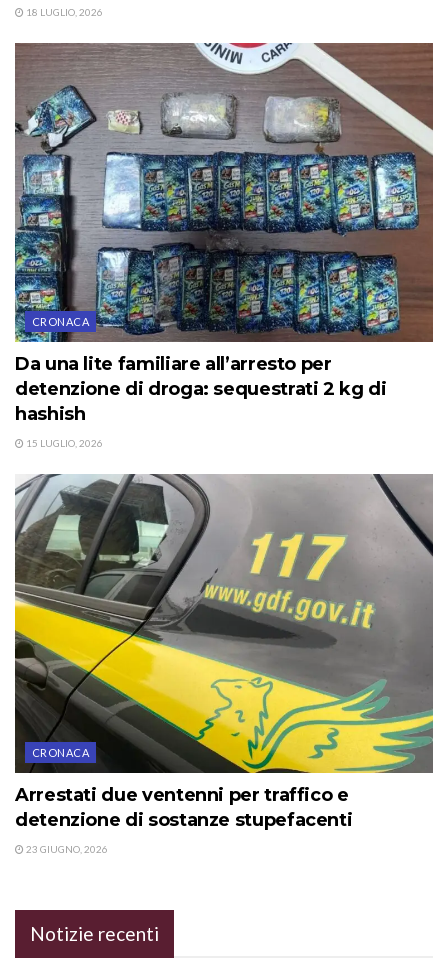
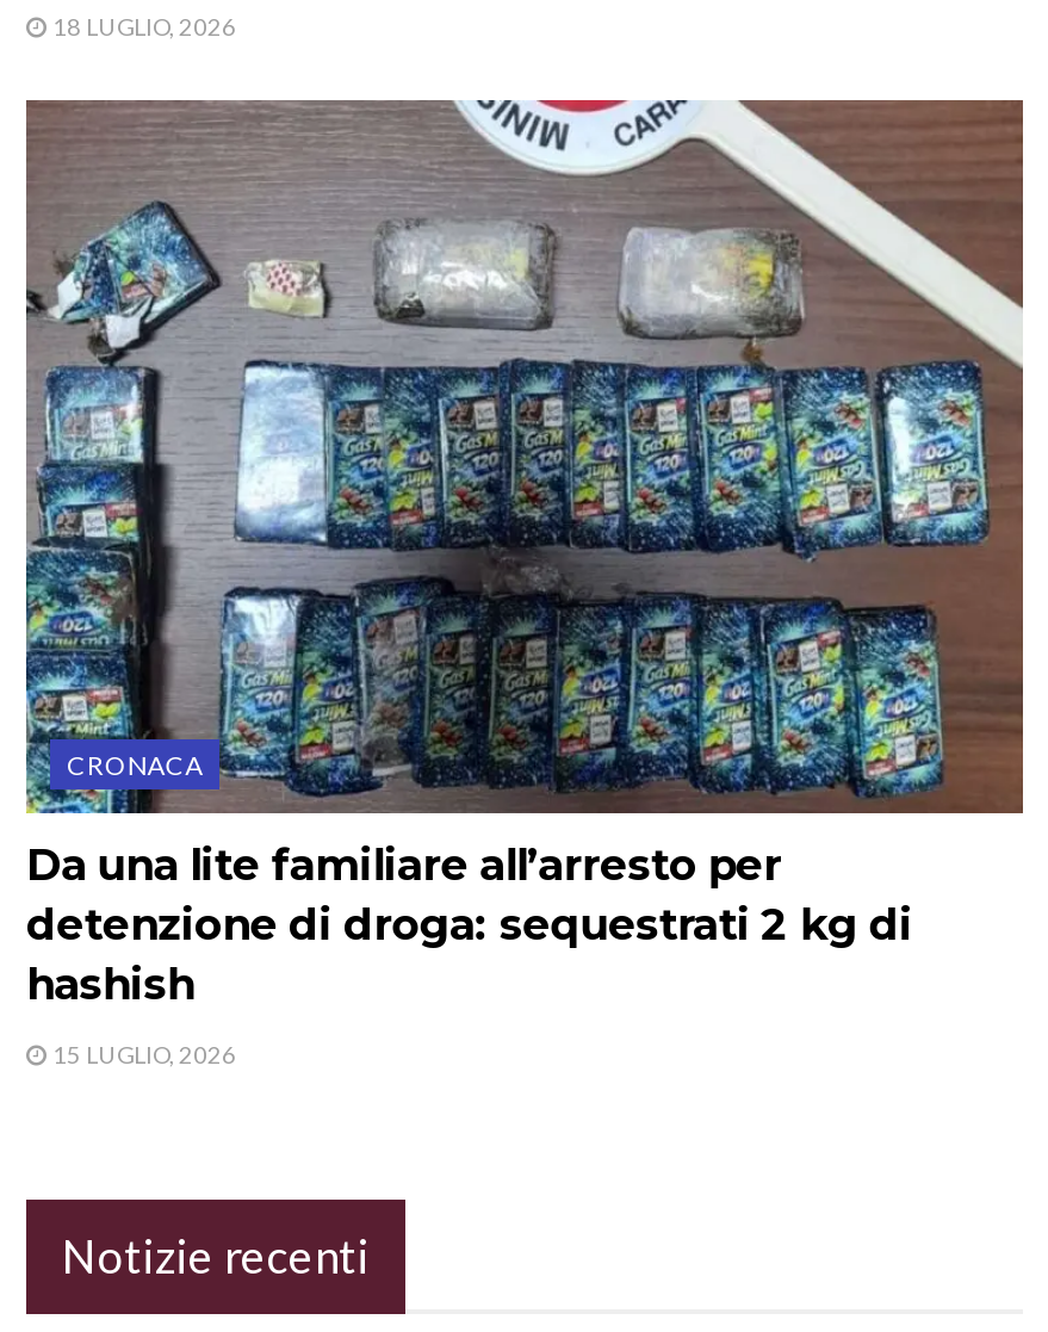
[14,473,434,855] [image] | CRONACA | Arrestati due ventenni per traffico e | detenzione di sostanze stupefacenti | 23 GIUGNO, 2026 -> none

